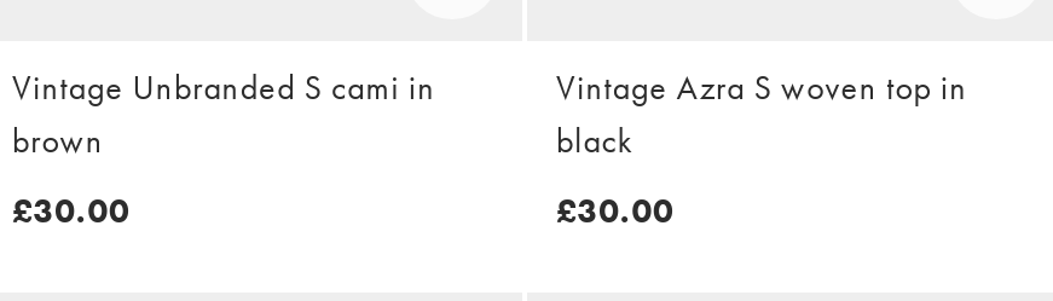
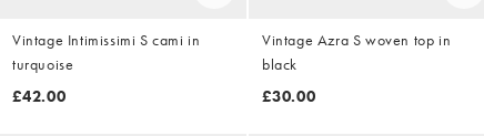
[12,66,436,162] Vintage Unbranded S cami in | brown -> [12,30,200,74] Vintage Intimissimi S cami in | turquoise
[12,189,130,233] £30.00 -> [12,86,66,106] £42.00

